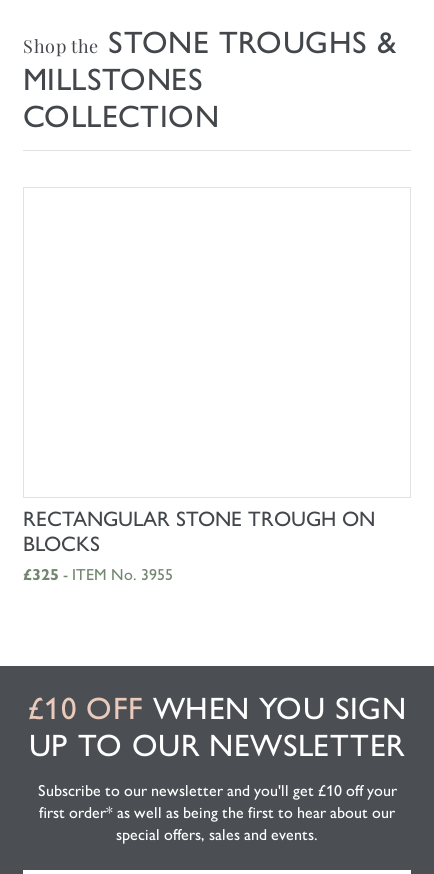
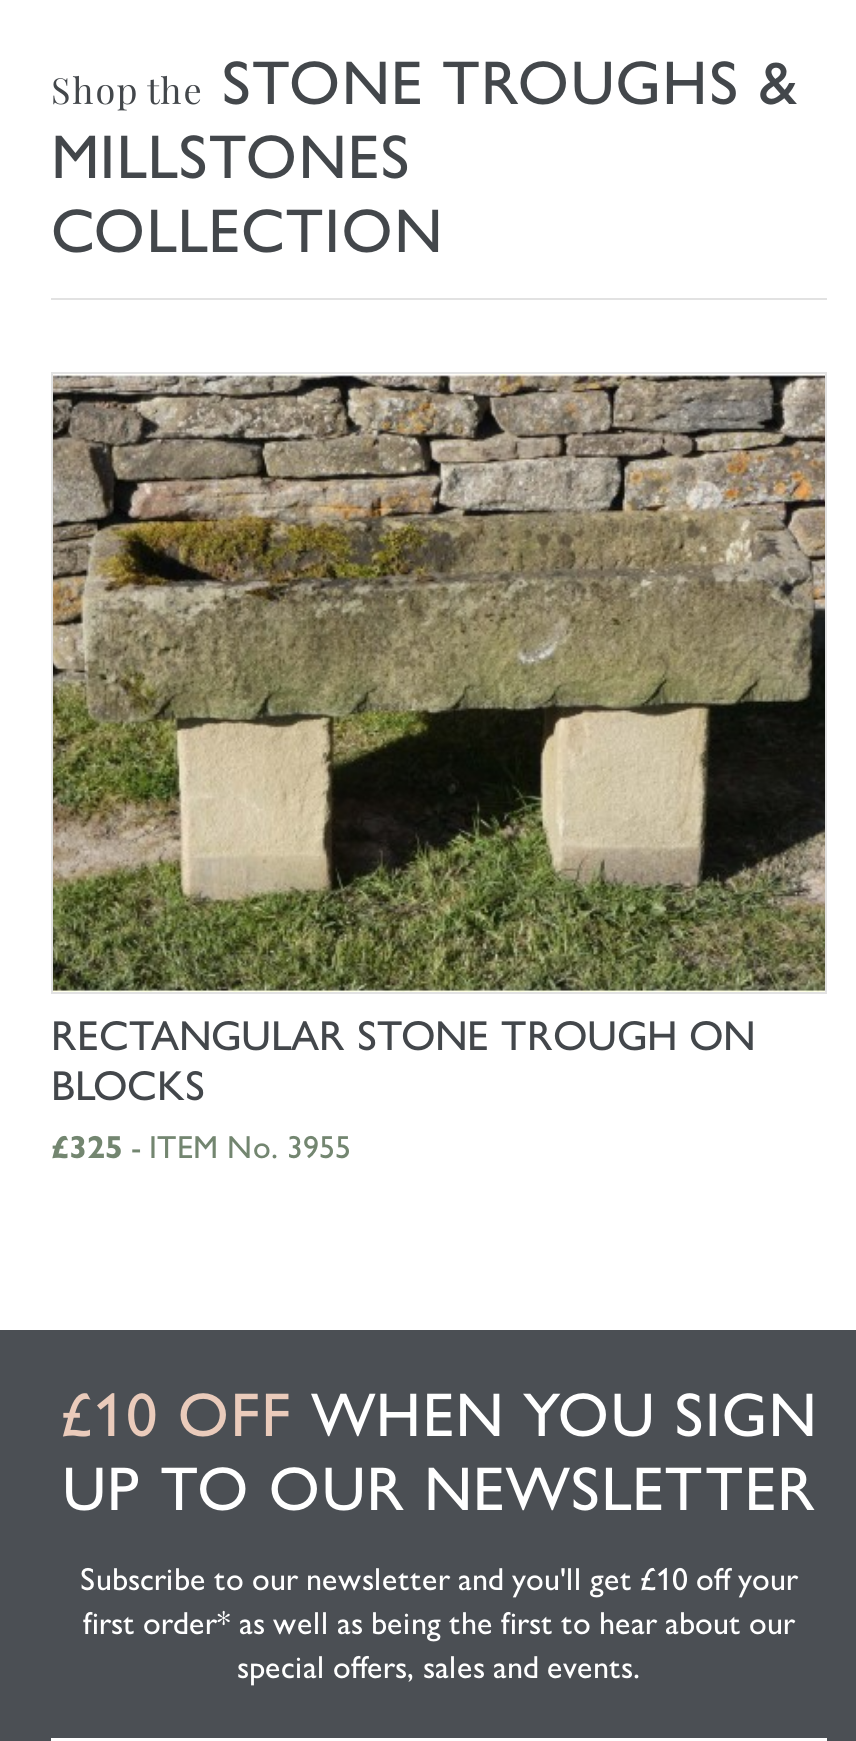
none -> [51,374,827,994] [image]

